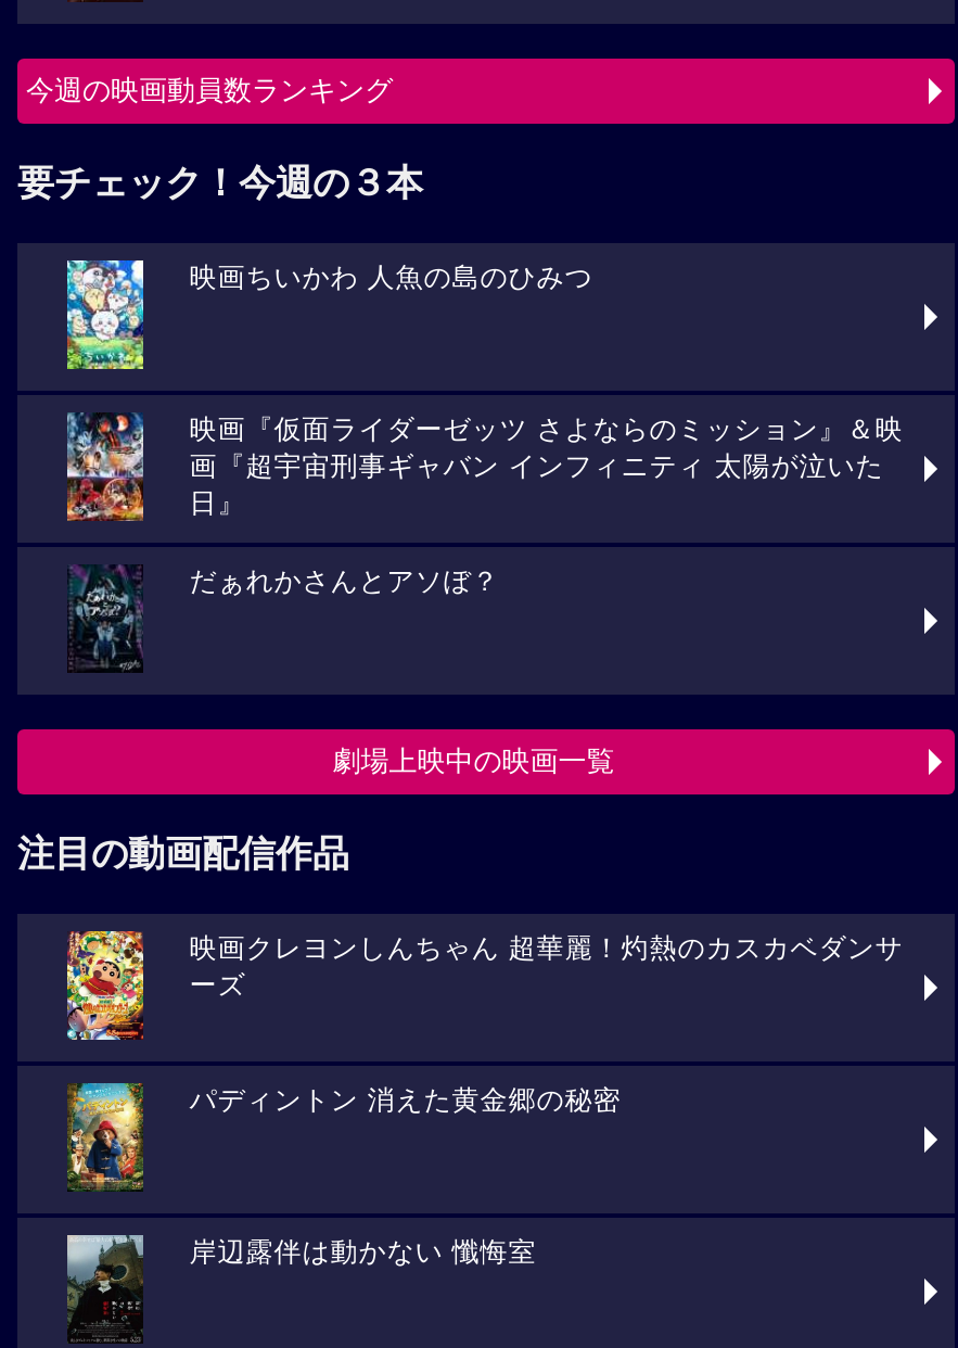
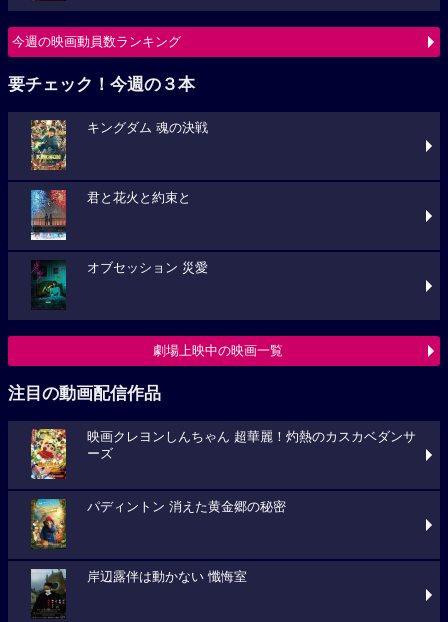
[65,258,593,371] [image] | 映画ちいかわ 人魚の島のひみつ -> [30,119,208,171] [image] | キングダム 魂の決戦
[65,412,903,521] [image] | 映画『仮面ライダーゼッツ さよならのミッション』＆映 | 画『超宇宙刑事ギャバン インフィニティ 太陽が泣いた | 日』 -> [30,189,191,241] [image] | 君と花火と約束と
[69,564,500,669] [image] | だぁれかさんとアソぼ？ -> [31,260,208,307] [image] | オブセッション 災愛

